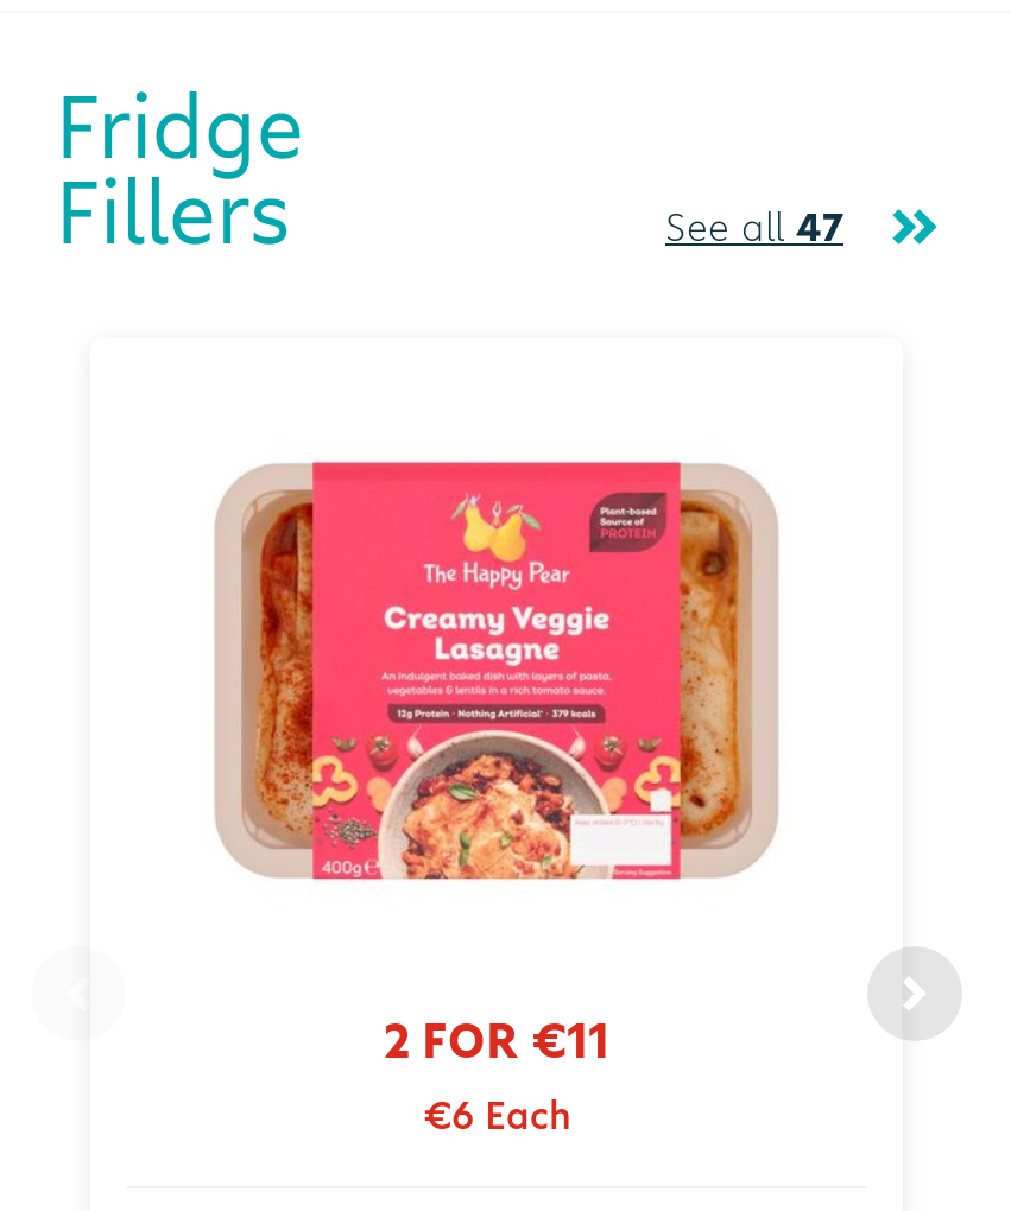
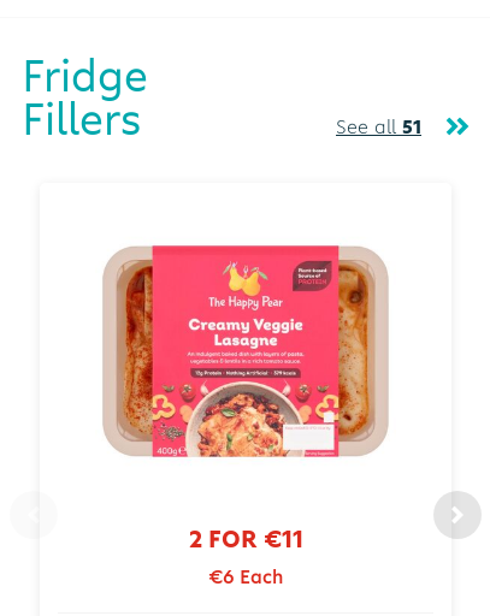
[665,201,843,253] See all 47 -> [336,113,421,140] See all 51

